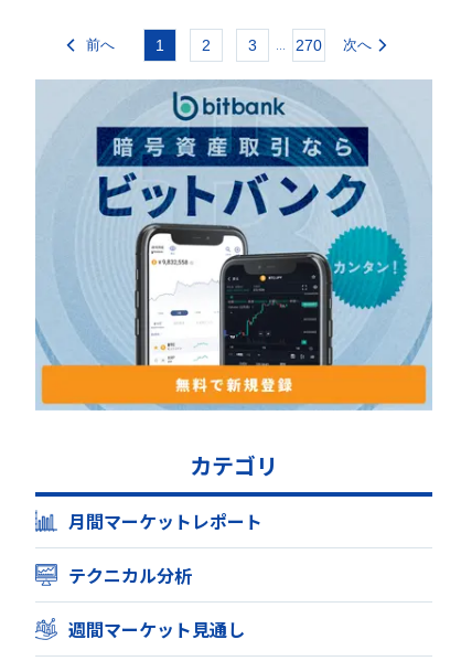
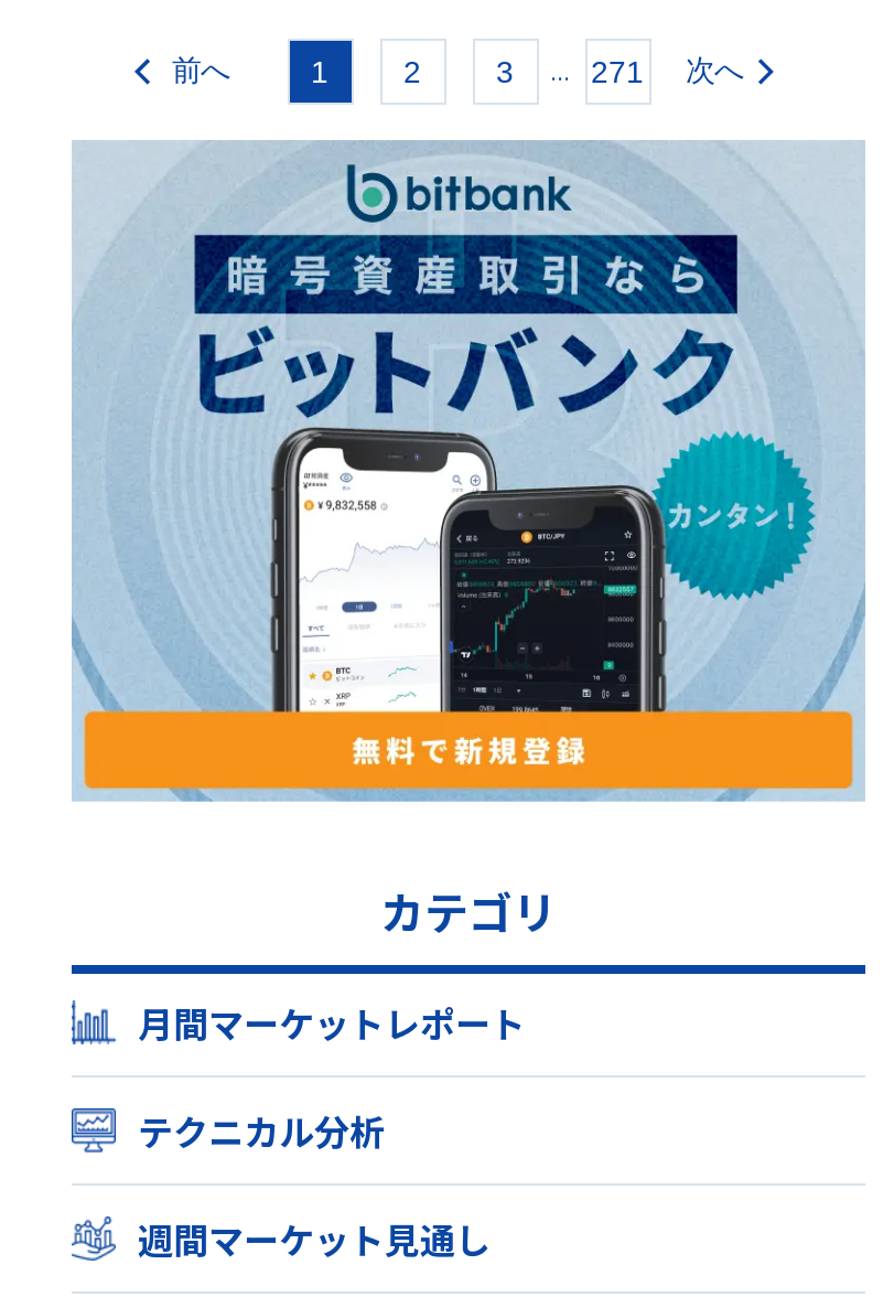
[295,36,321,54] 270 -> [591,54,644,89] 271

